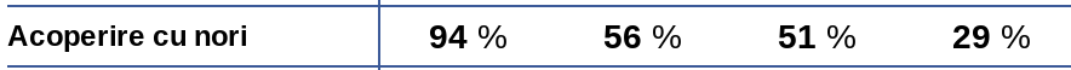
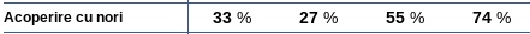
[429,17,506,56] 94% -> [213,8,251,27] 33%
[603,17,681,56] 56% -> [299,8,338,27] 27%
[778,17,855,56] 51% -> [386,8,424,27] 55%
[952,17,1030,56] 29% -> [472,8,511,27] 74%

